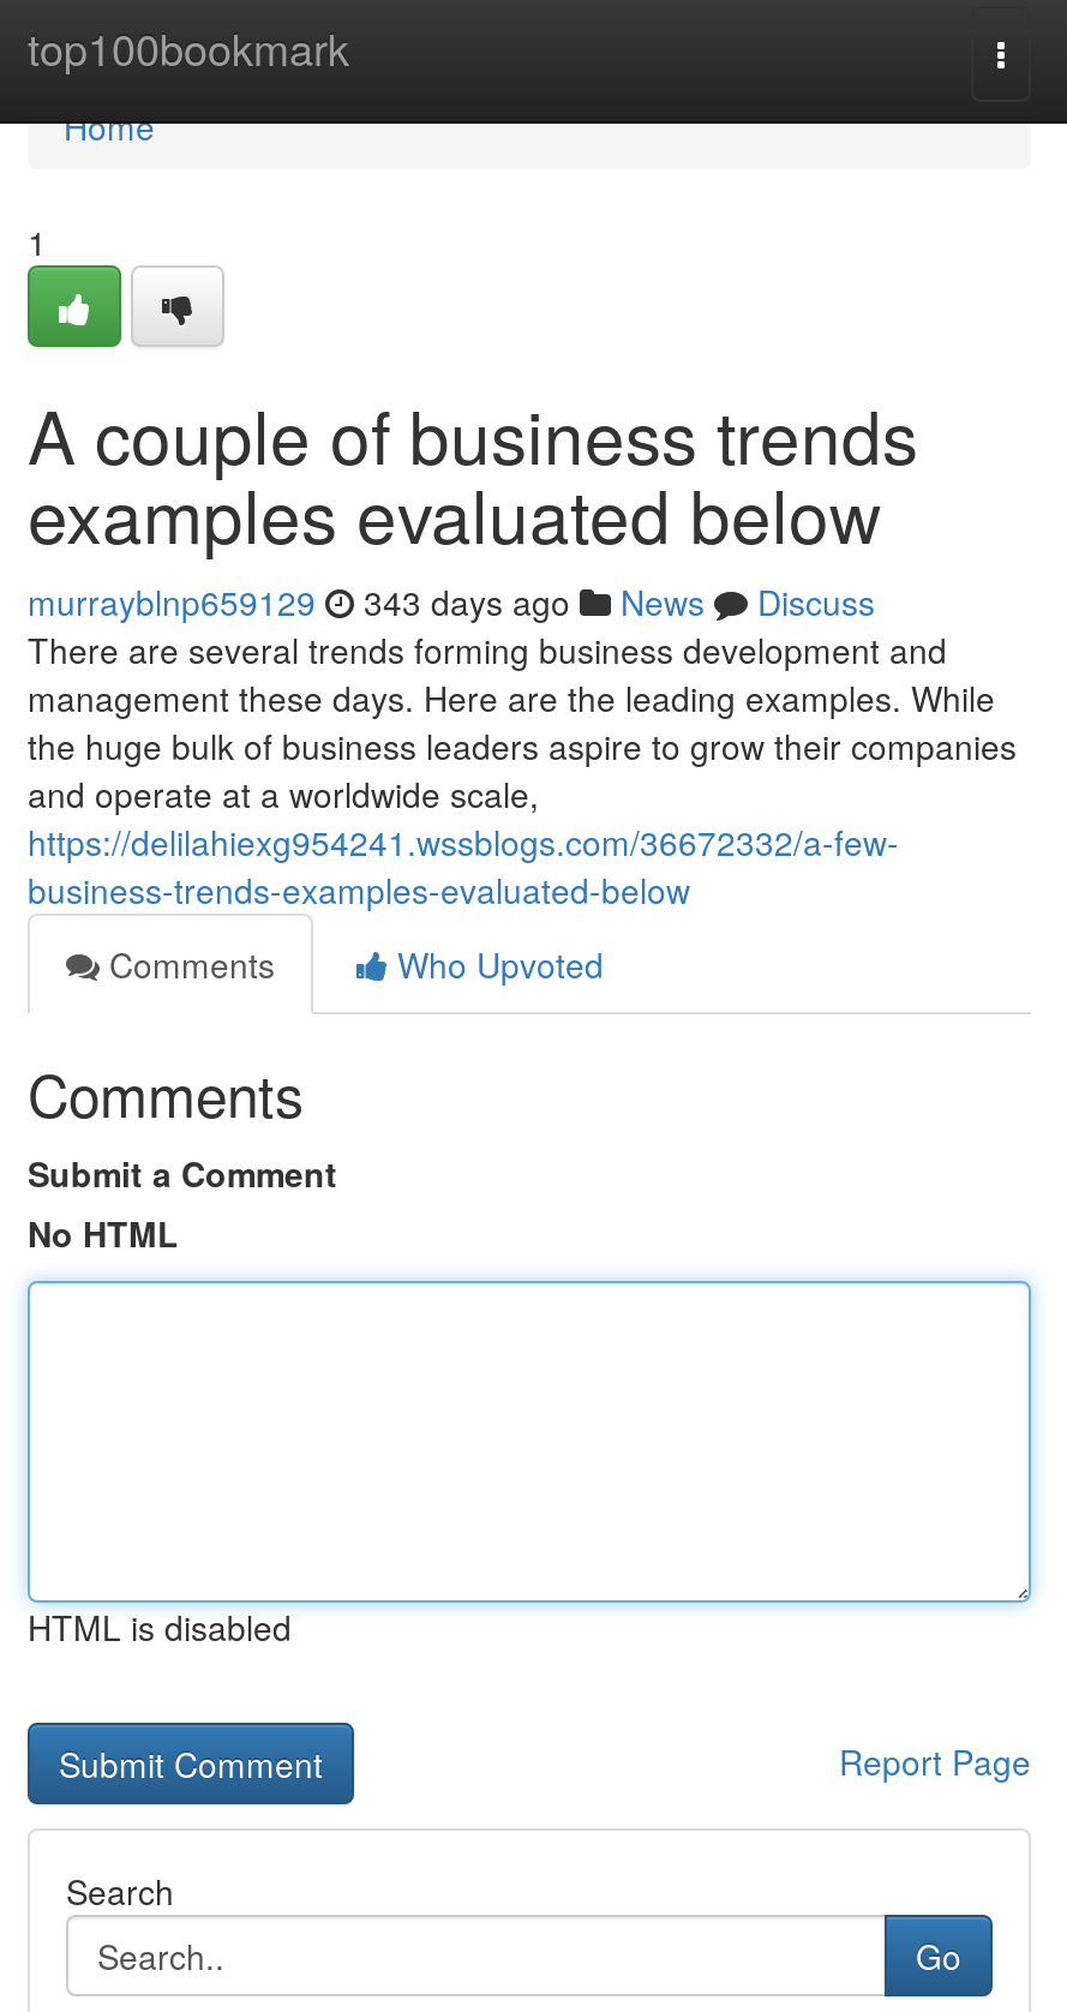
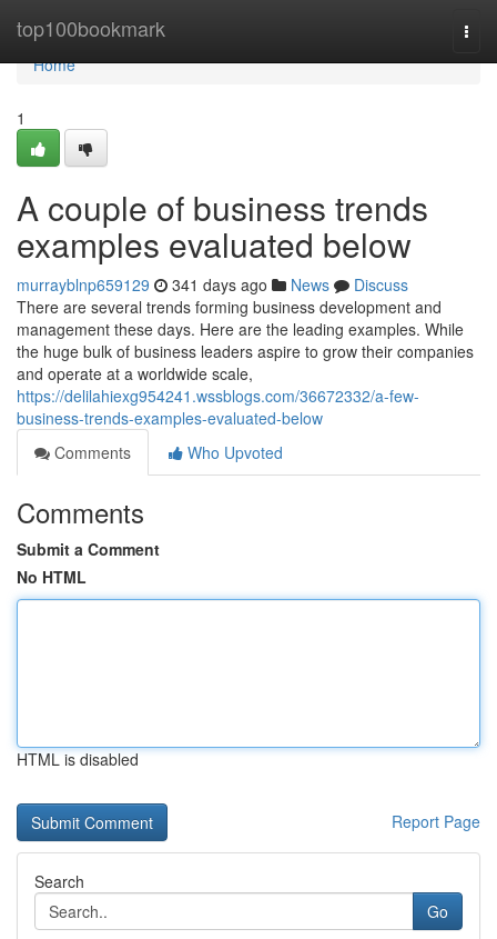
[28,577,875,625] murrayblnp659129 343 days ago News Discuss -> [17,273,408,296] murrayblnp659129 341 days ago News Discuss

